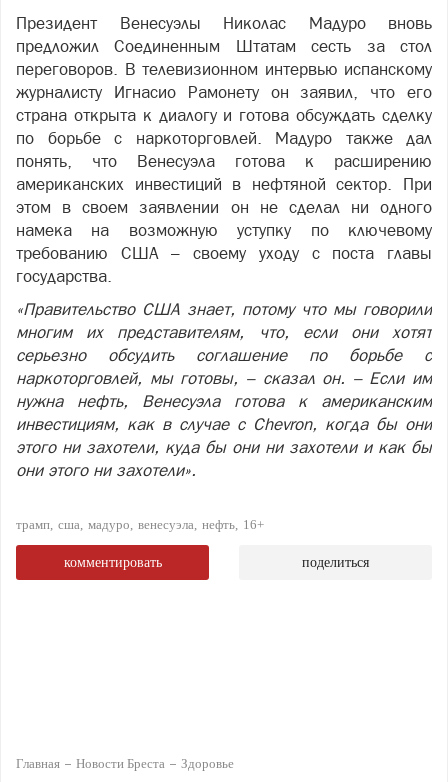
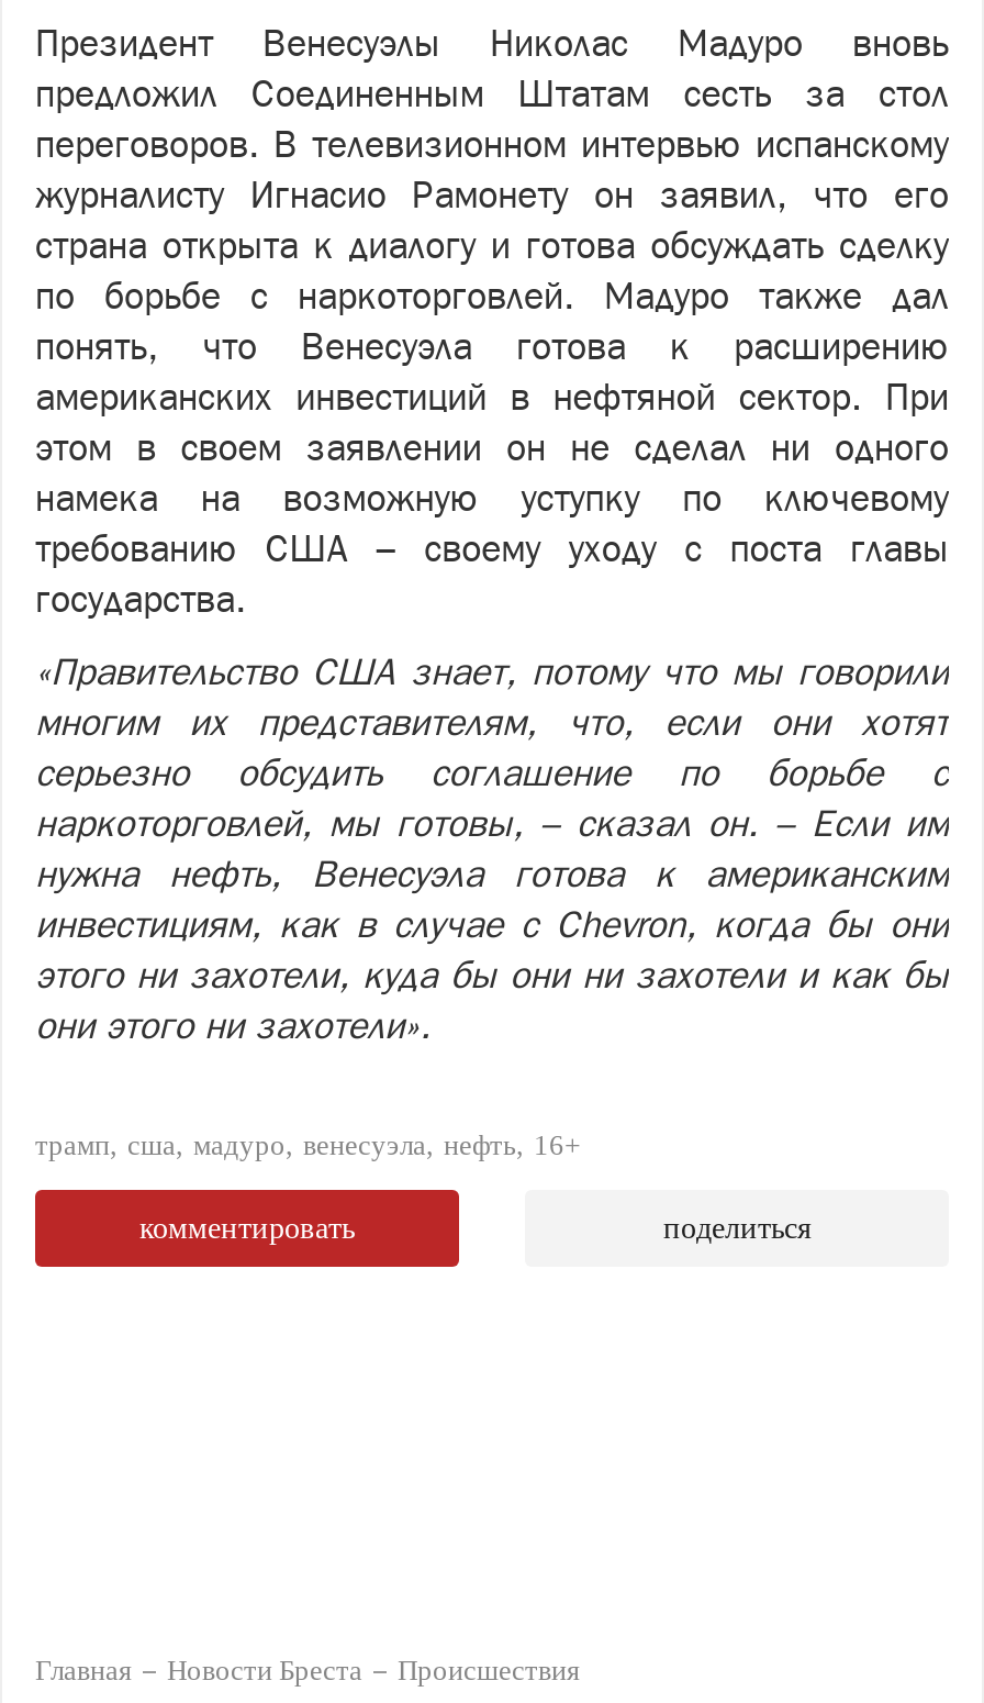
[181,756,234,771] Здоровье -> [398,1654,580,1687] Происшествия

